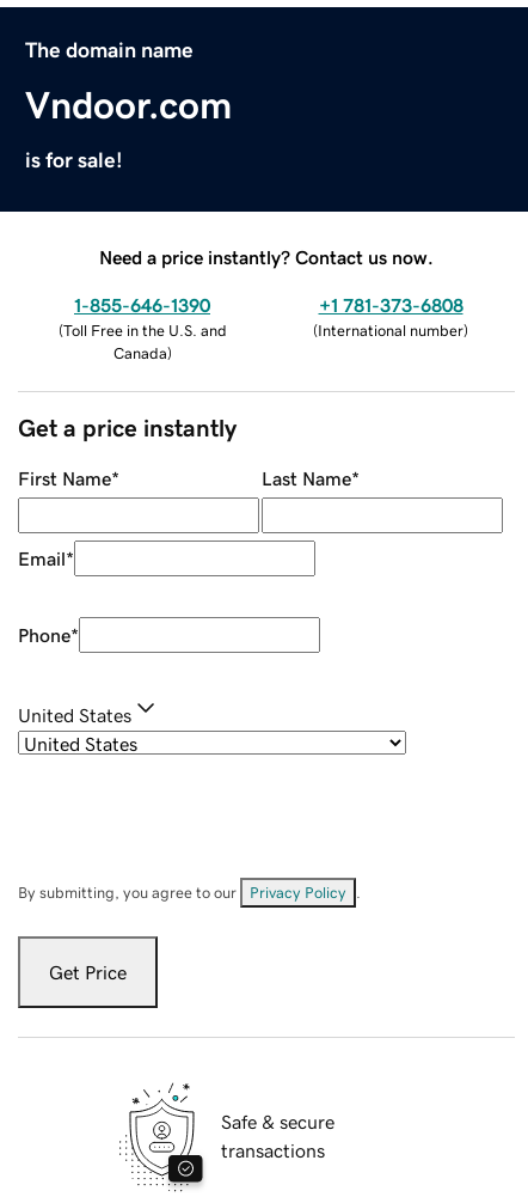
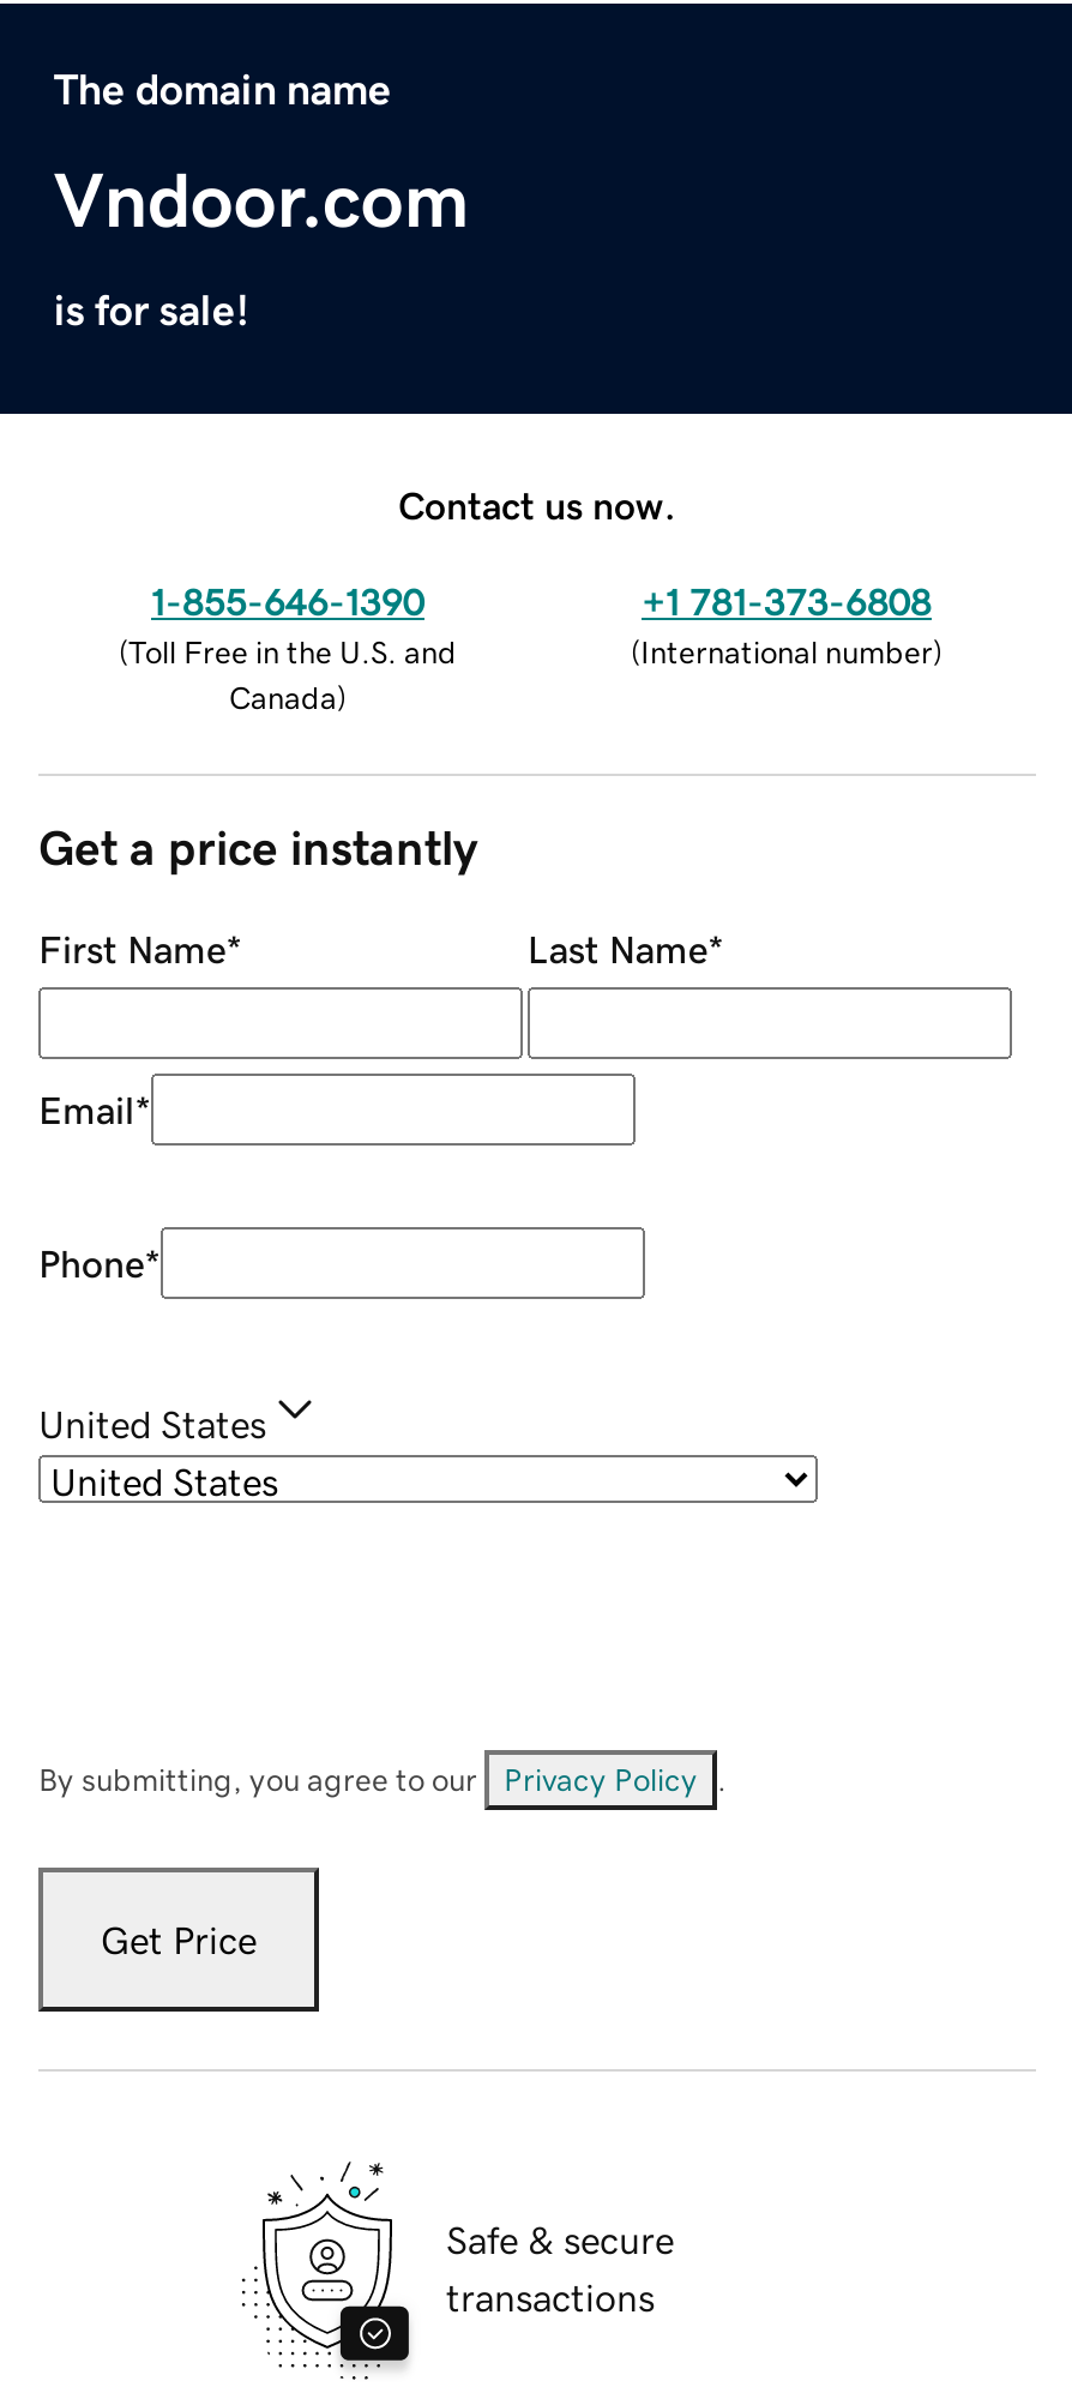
[99,247,434,266] Need a price instantly? Contact us now. -> [398,485,676,523] Contact us now.

